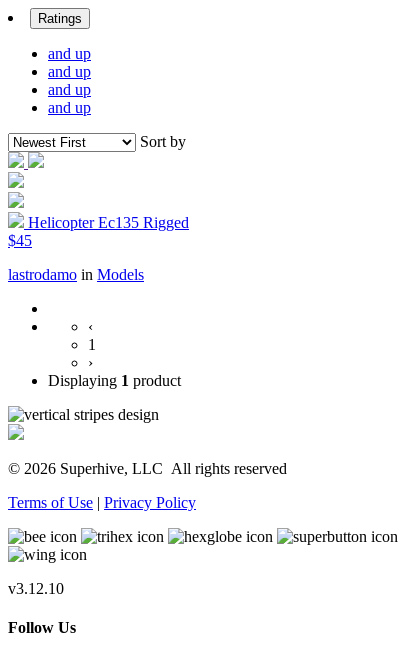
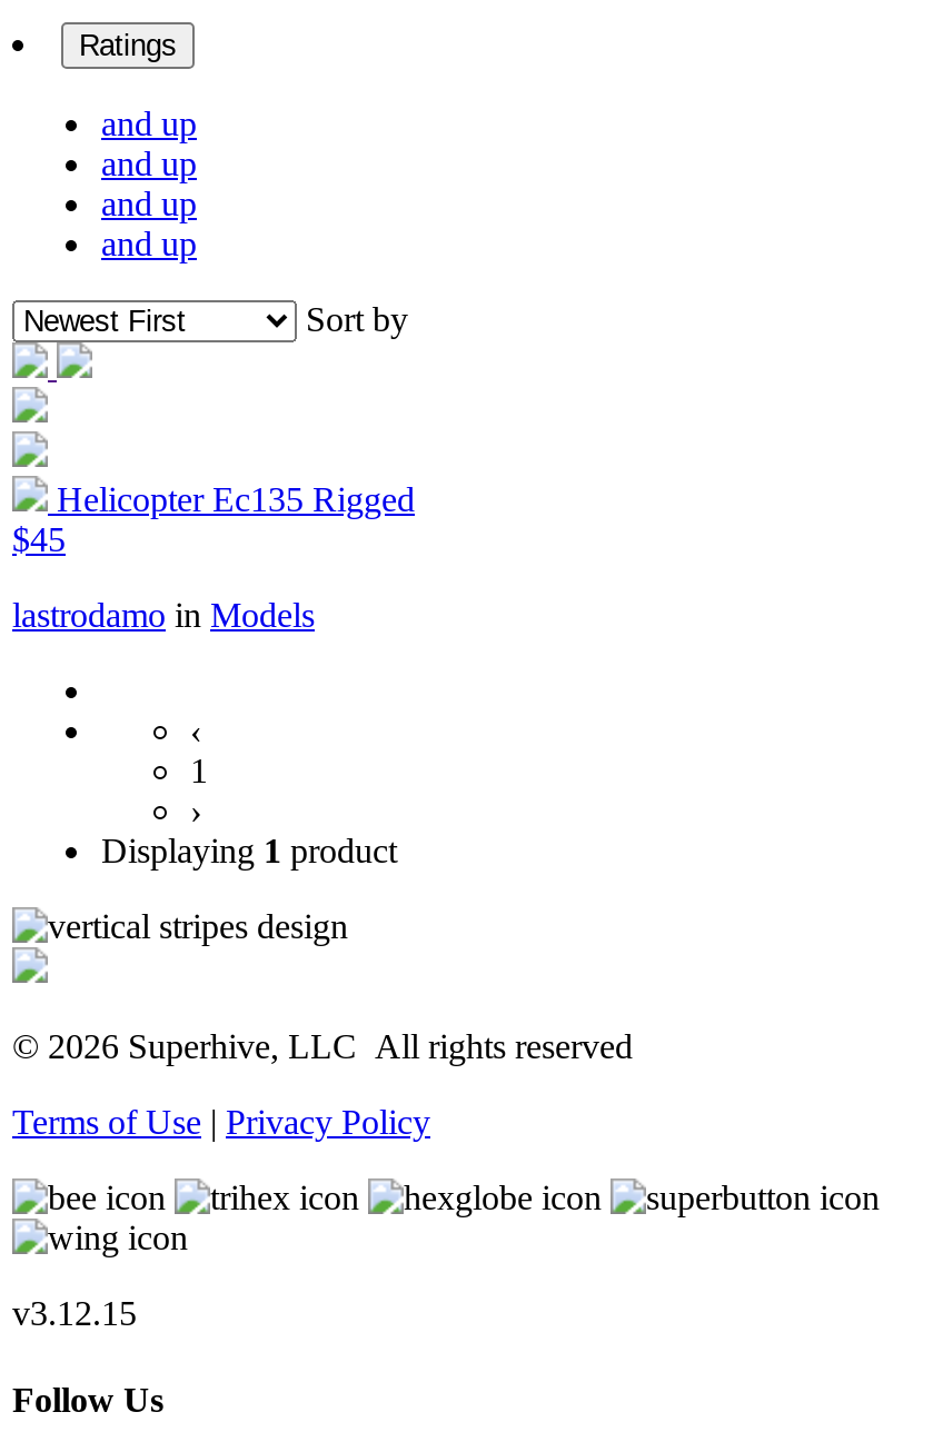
[8,580,64,597] v3.12.10 -> [12,1294,137,1332] v3.12.15

